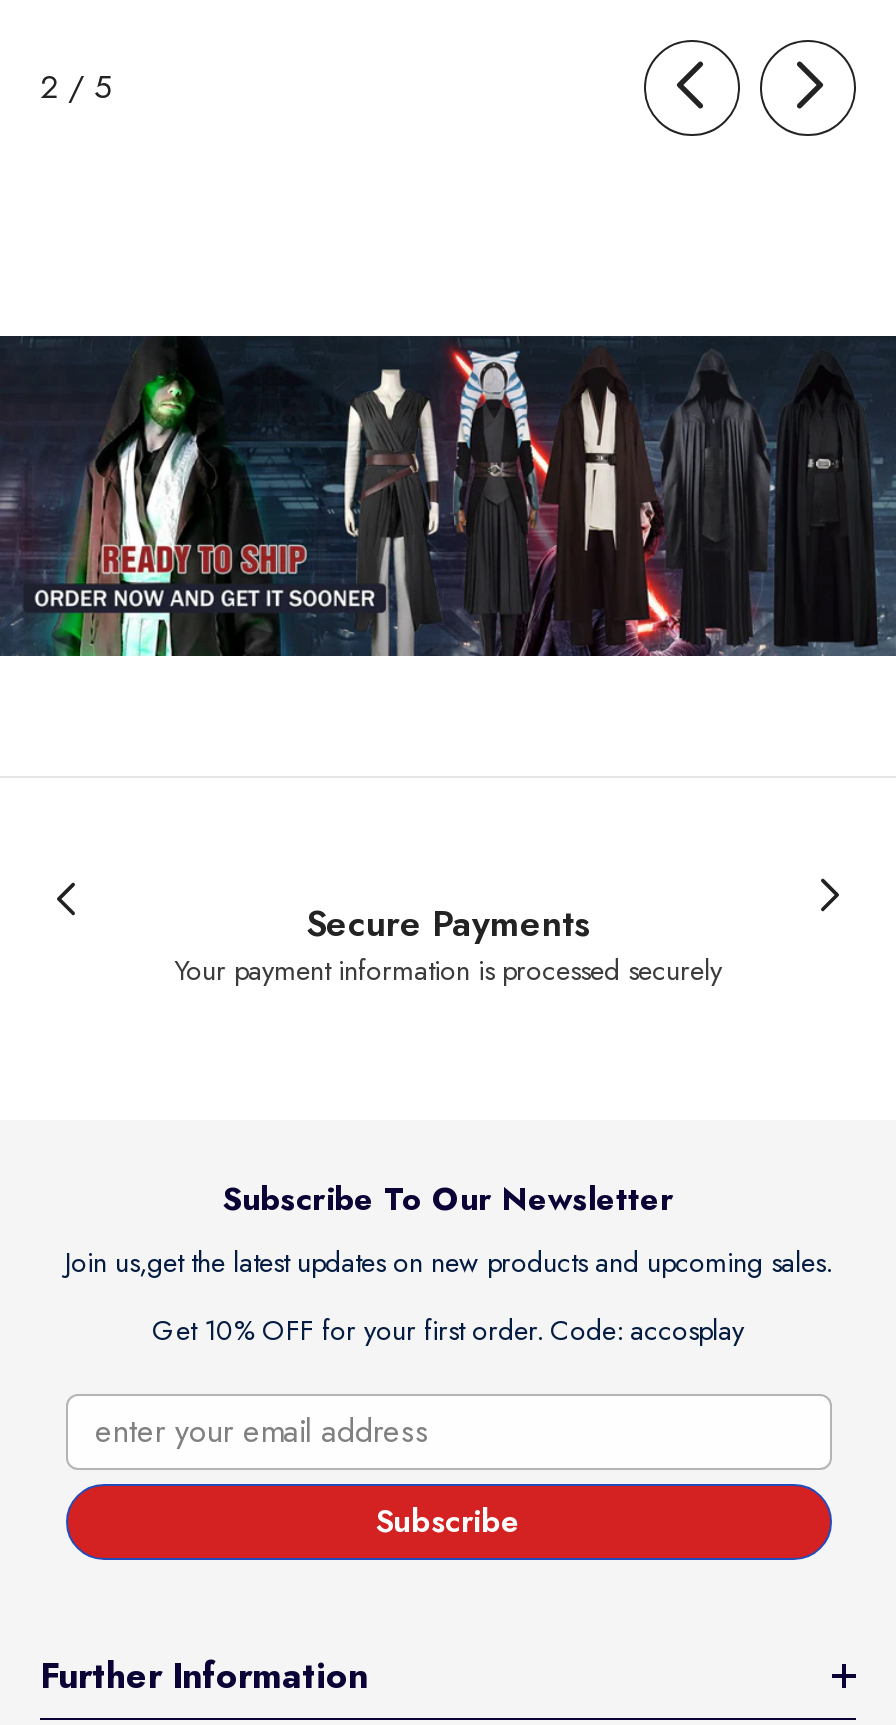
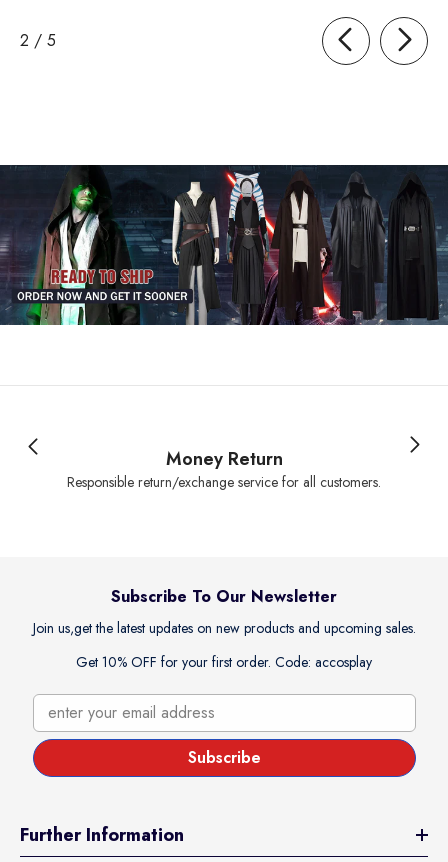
[174,897,722,989] Secure Payments | Your payment information is processed securely -> [67,445,381,491] Money Return | Responsible return/exchange service for all customers.

